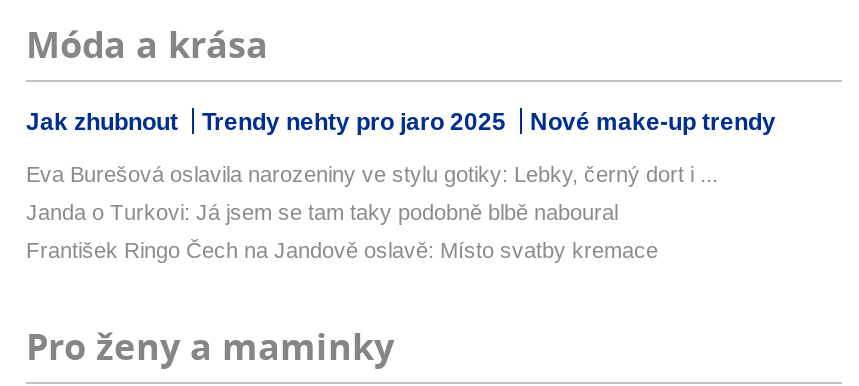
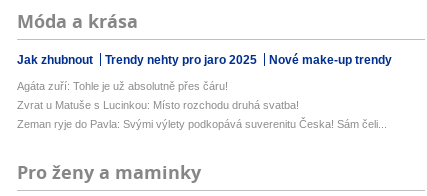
[26,163,718,187] Eva Burešová oslavila narozeniny ve stylu gotiky: Lebky, černý dort i ... -> [17,80,228,92] Agáta zuří: Tohle je už absolutně přes čáru!
[26,201,618,225] Janda o Turkovi: Já jsem se tam taky podobně blbě naboural -> [17,99,299,111] Zvrat u Matuše s Lucinkou: Místo rozchodu druhá svatba!
[26,239,658,263] František Ringo Čech na Jandově oslavě: Místo svatby kremace -> [17,118,387,130] Zeman ryje do Pavla: Svými výlety podkopává suverenitu Česka! Sám čeli...

